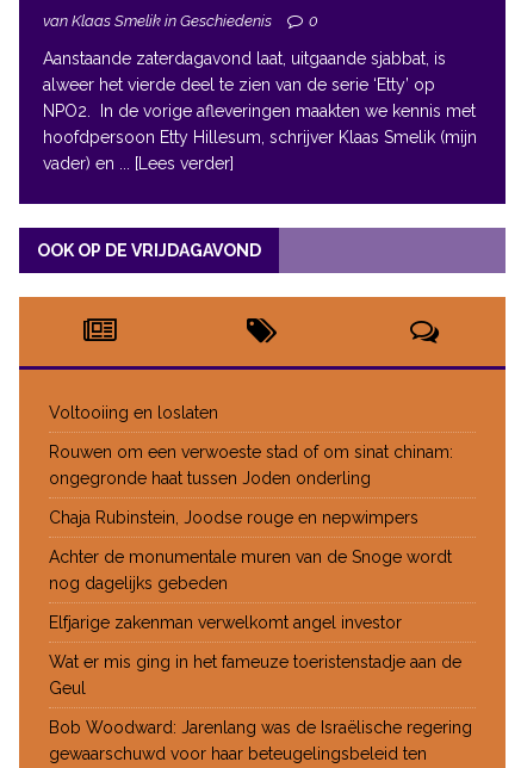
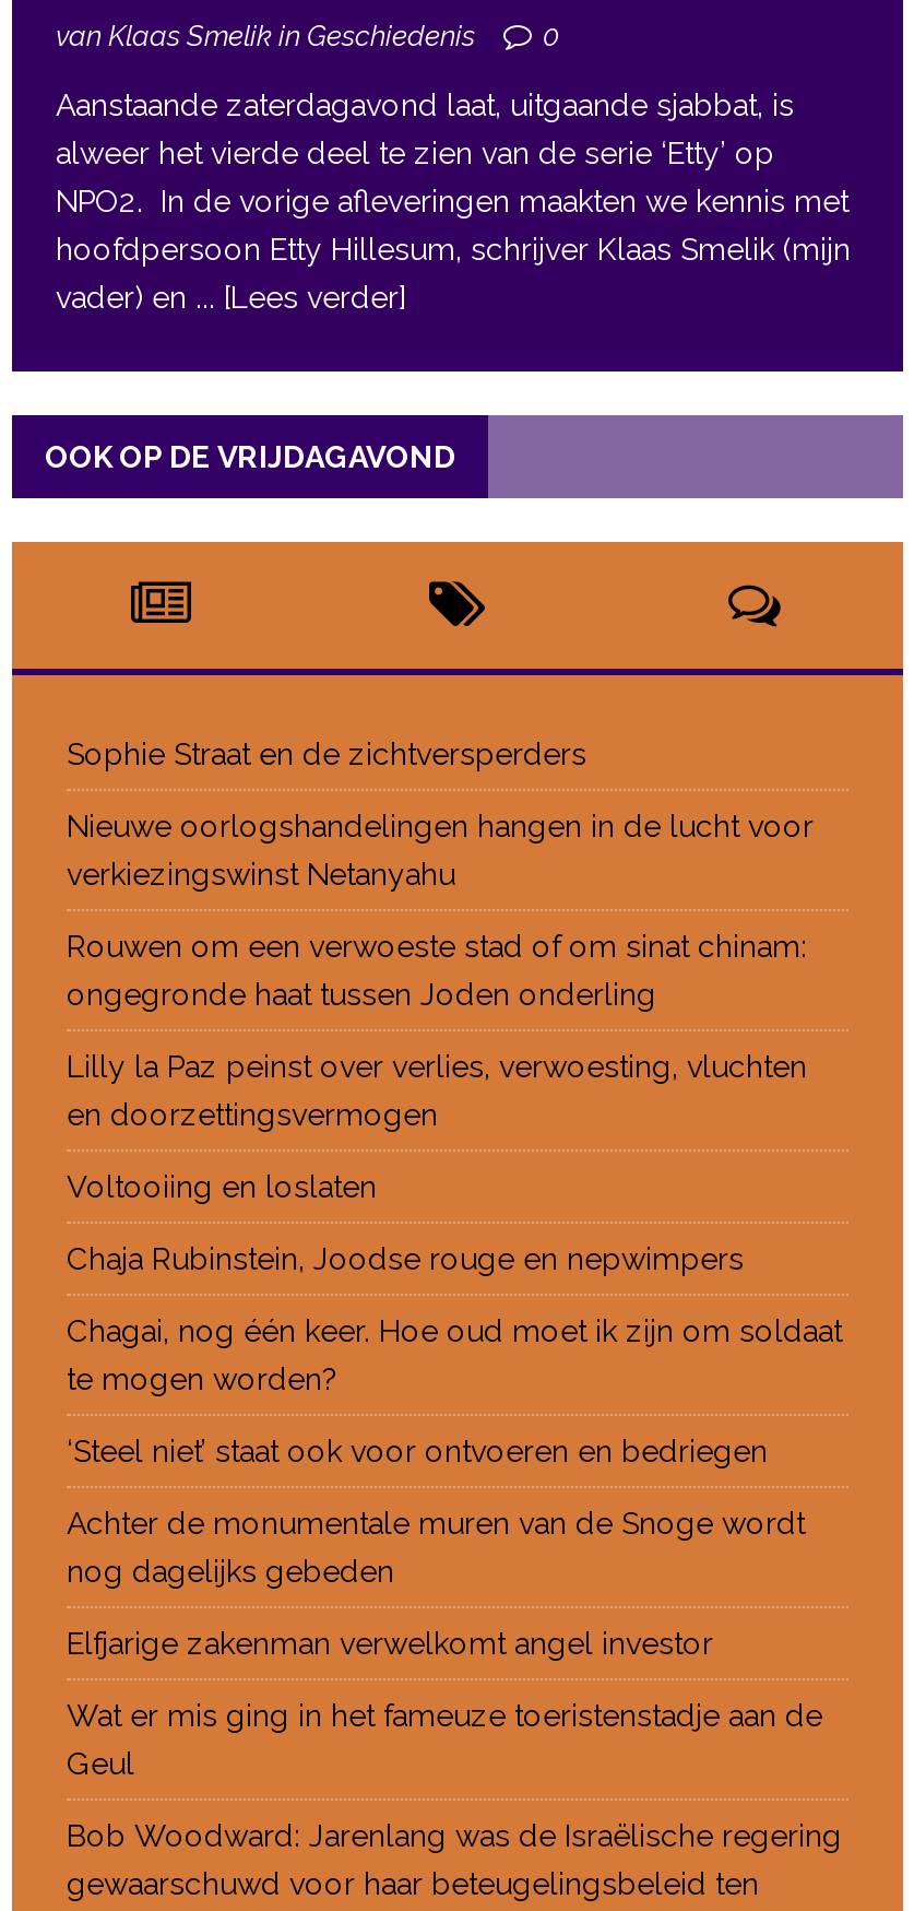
none -> [67,737,814,892] Sophie Straat en de zichtversperders | Nieuwe oorlogshandelingen hangen in de lucht voor | verkiezingswinst Netanyahu
moved [49,403,218,422] -> [67,1169,377,1204]: Voltooiing en loslaten
none -> [67,1049,807,1132] Lilly la Paz peinst over verlies, verwoesting, vluchten | en doorzettingsvermogen
none -> [67,1314,842,1469] Chagai, nog één keer. Hoe oud moet ik zijn om soldaat | te mogen worden? | ‘Steel niet’ staat ook voor ontvoeren en bedriegen

